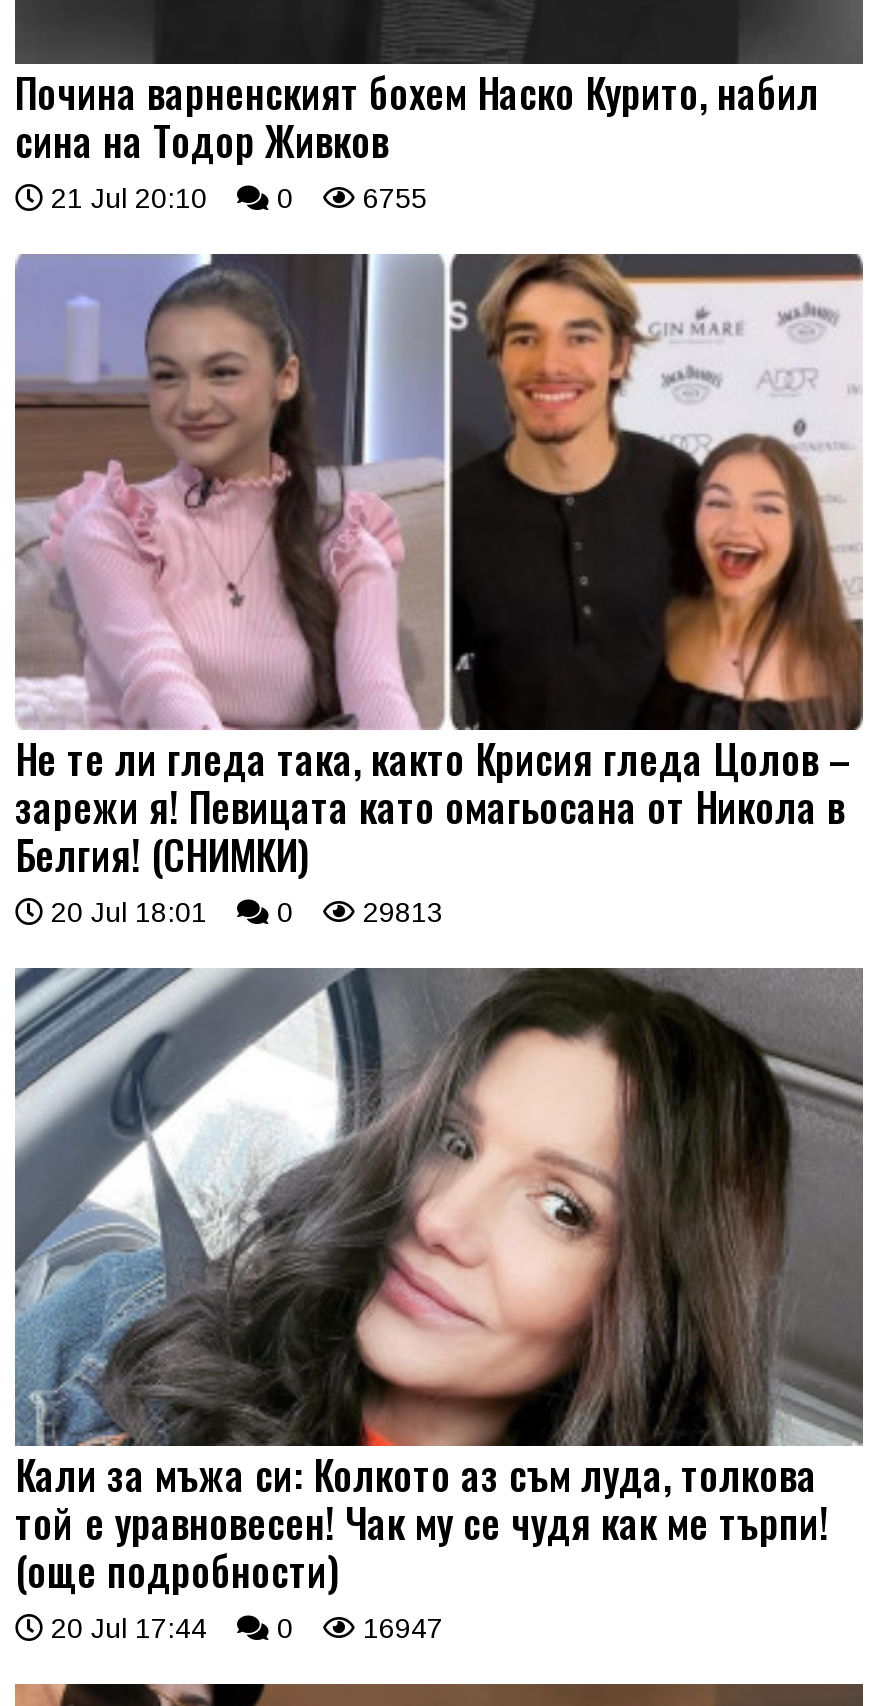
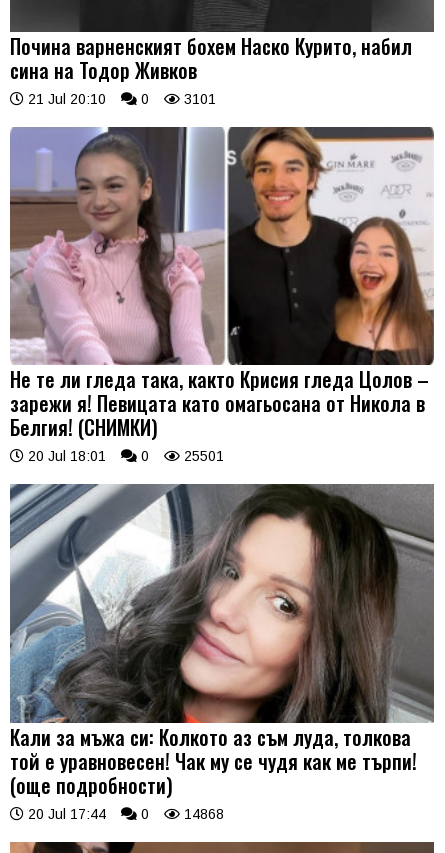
[43,182,427,214] 21 Jul 20:10 0 6755 -> [24,91,216,107] 21 Jul 20:10 0 3101
[43,897,443,929] 20 Jul 18:01 0 29813 -> [24,448,224,464] 20 Jul 18:01 0 25501
[43,1612,443,1644] 20 Jul 17:44 0 16947 -> [24,806,224,822] 20 Jul 17:44 0 14868

